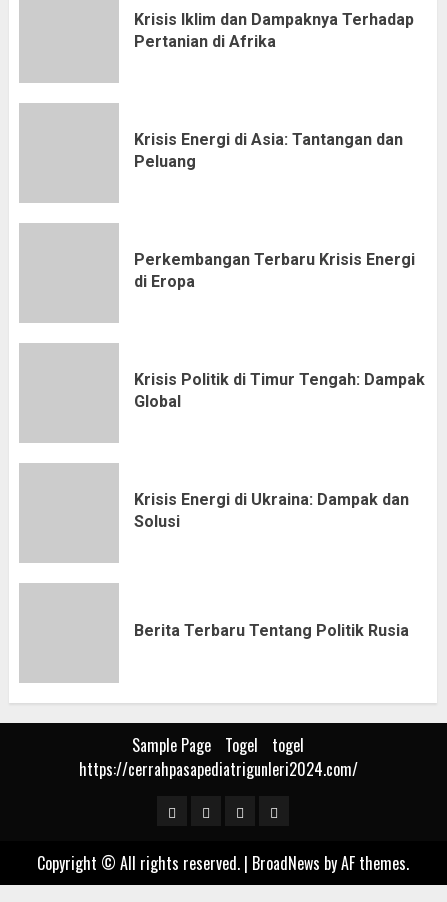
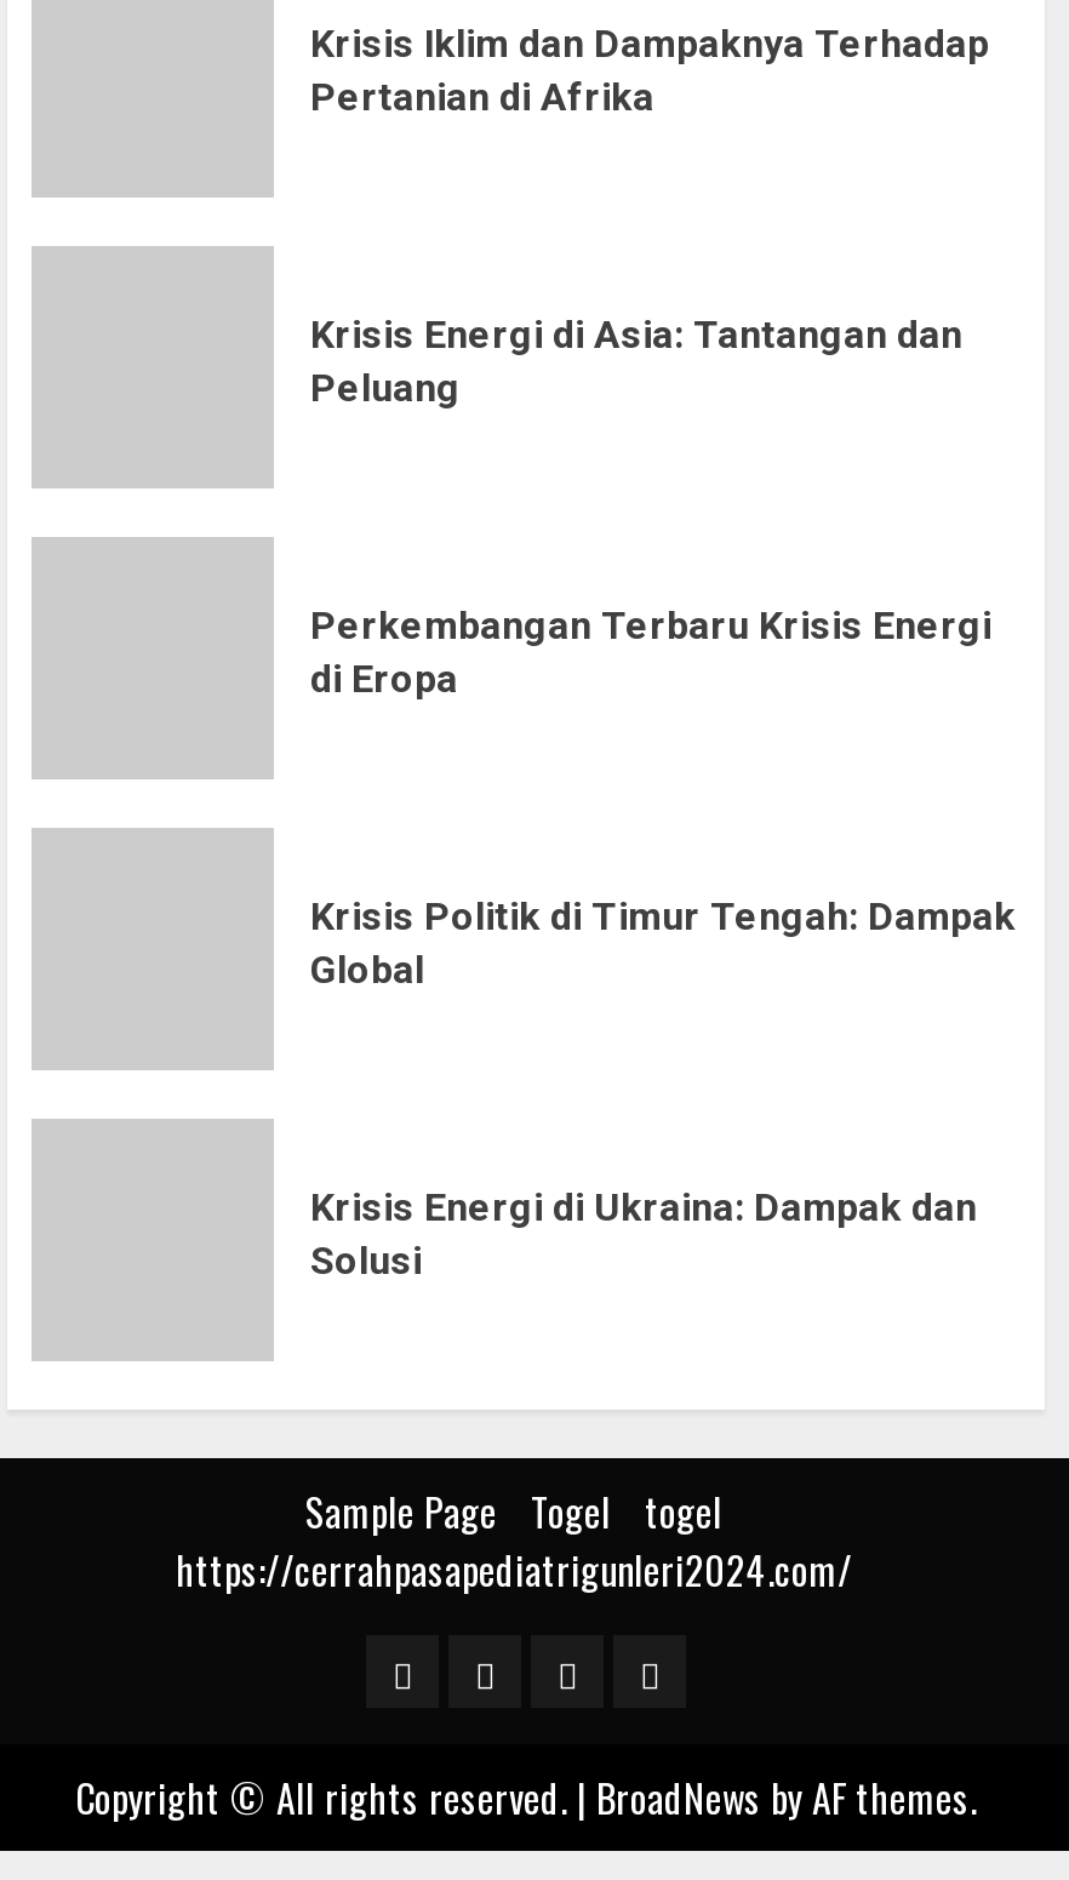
[134,620,409,639] Berita Terbaru Tentang Politik Rusia -> none

